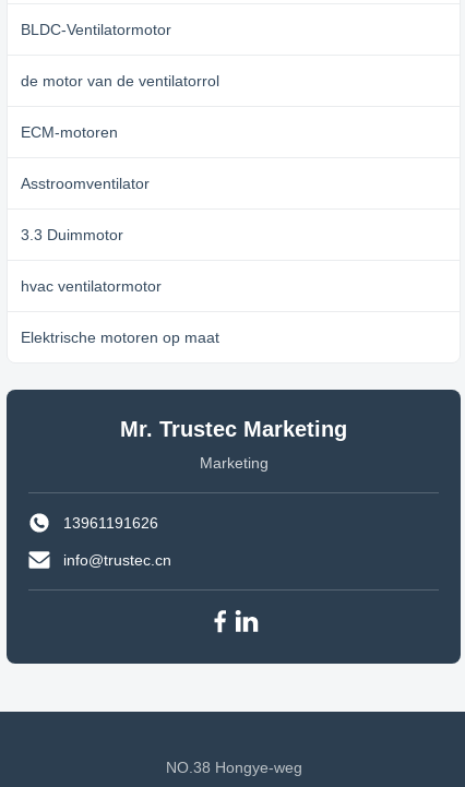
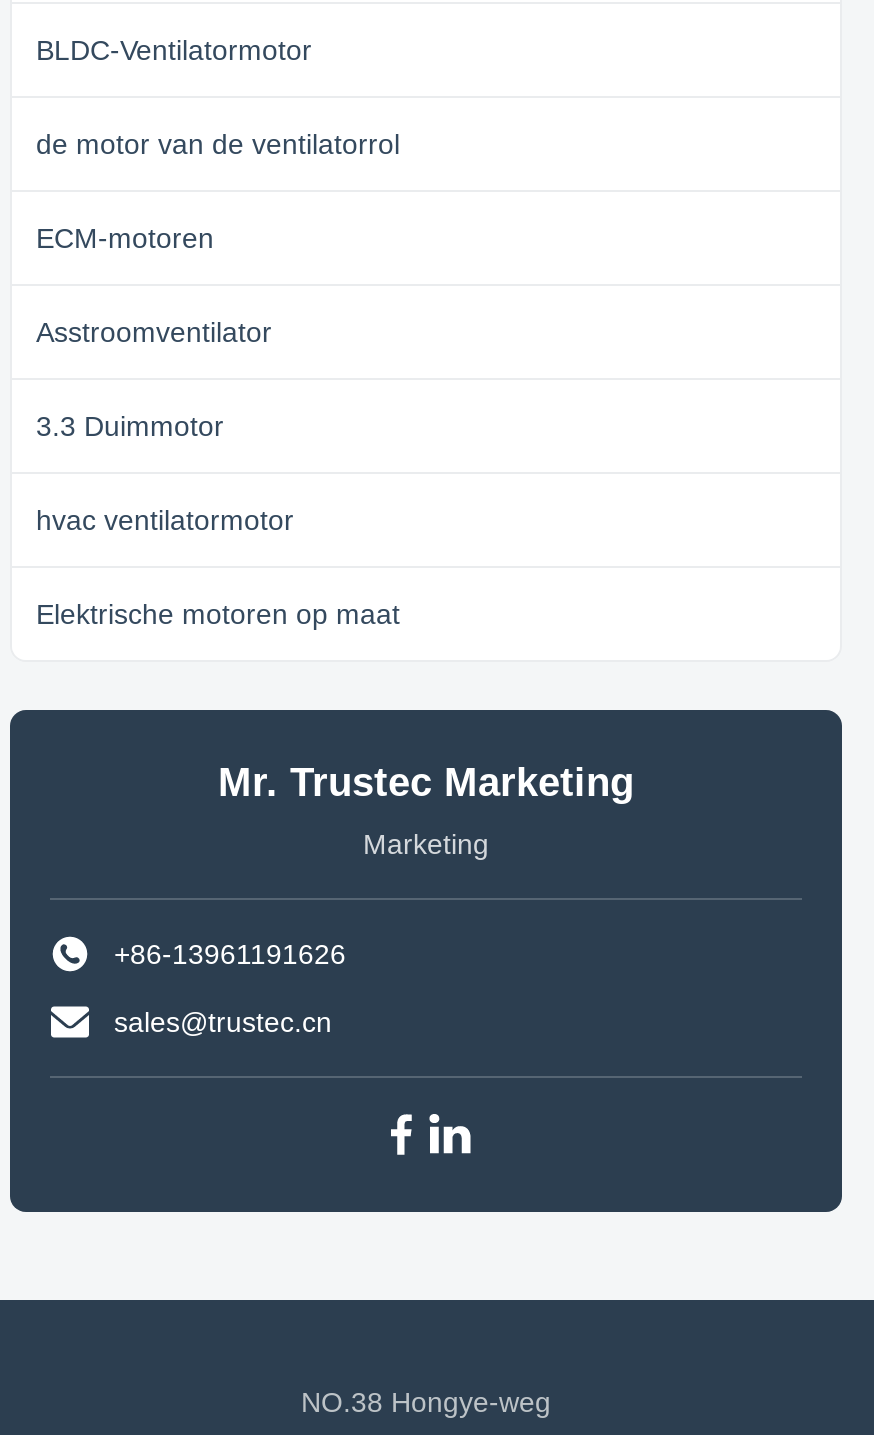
[63,514,158,532] 13961191626 -> [114,938,346,970] +86-13961191626
[63,551,171,569] info@trustec.cn -> [114,1006,332,1038] sales@trustec.cn

